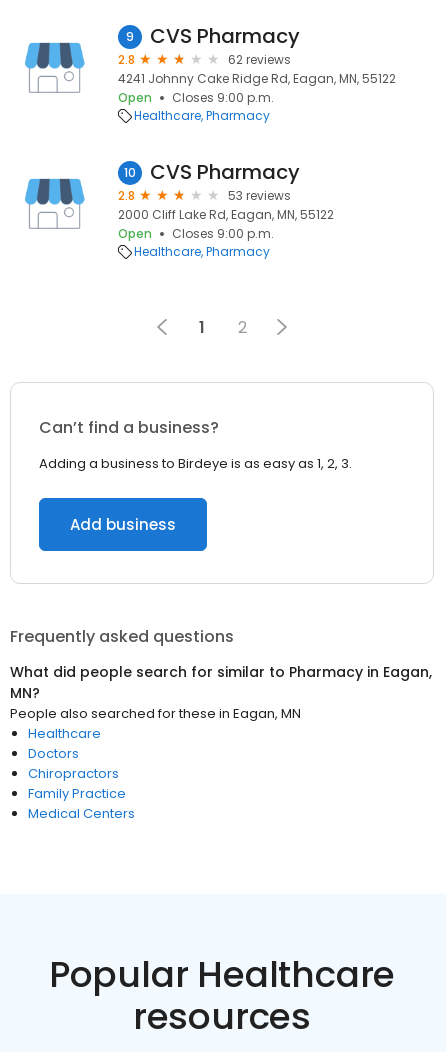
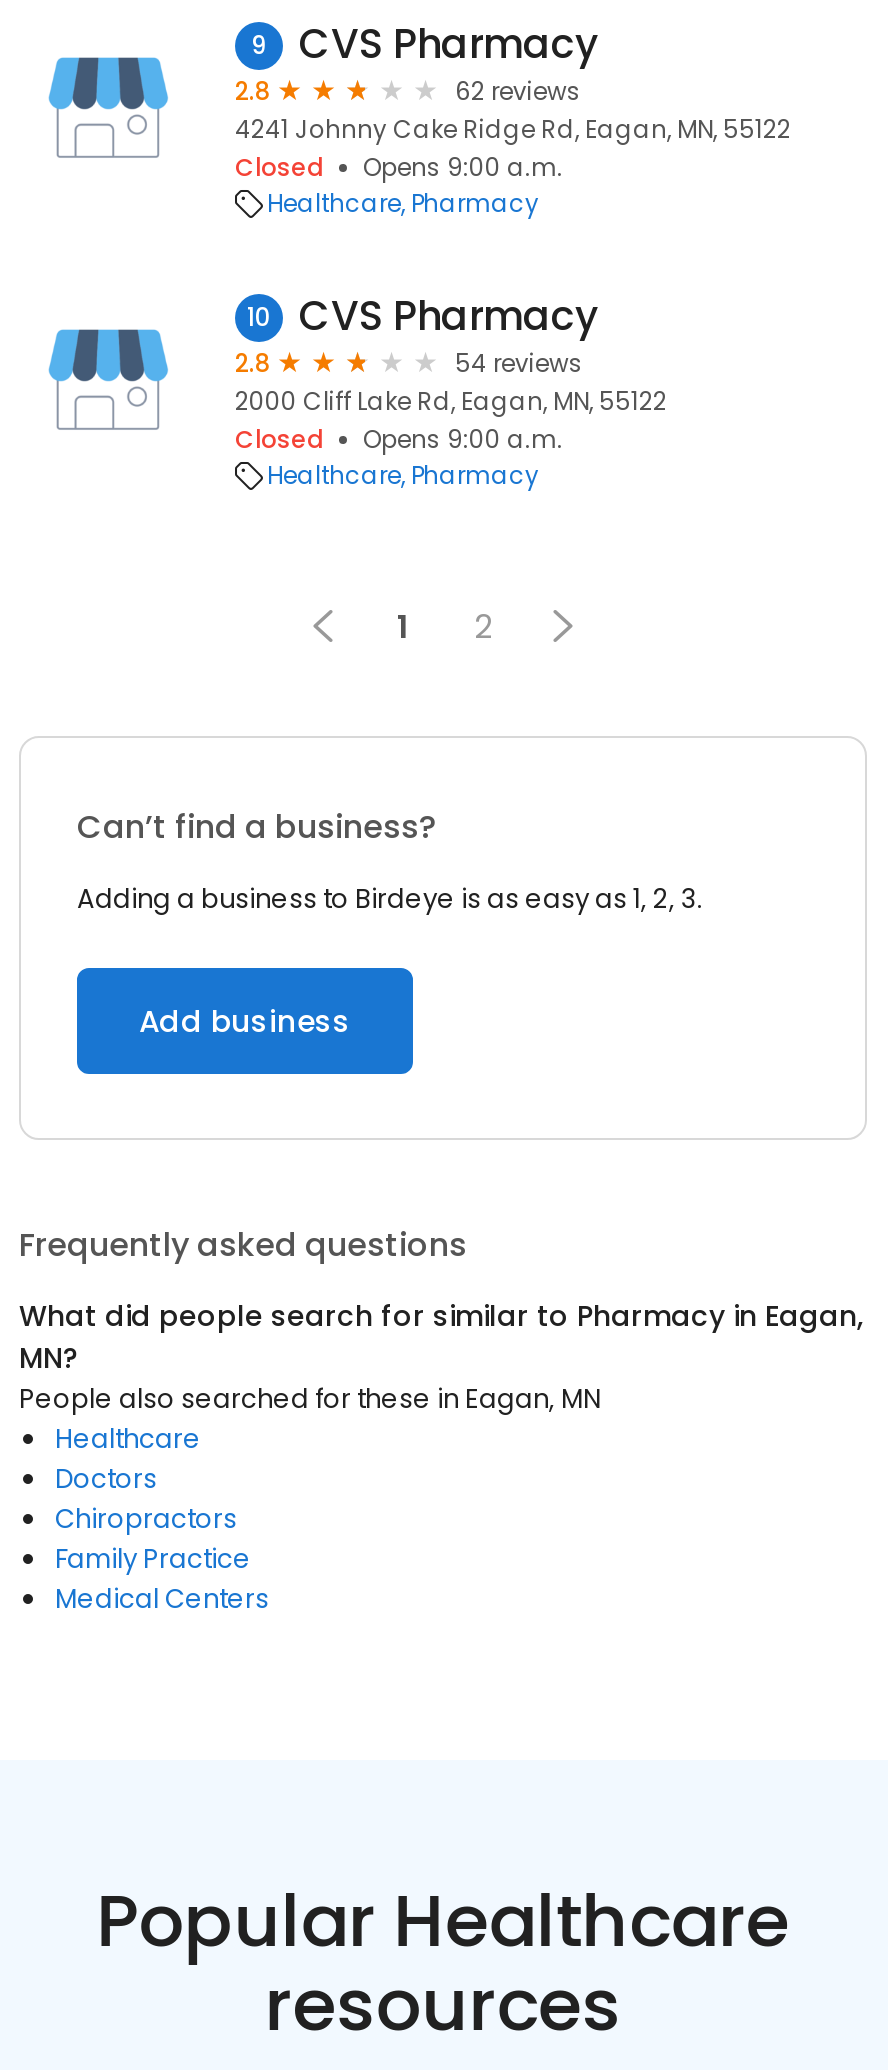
[118,89,274,106] Open | Closes 9:00 p.m. -> [235,150,563,184] Closed | Opens 9:00 a.m.
[228,187,291,204] 53 reviews -> [455,346,583,380] 54 reviews
[118,225,274,242] Open | Closes 9:00 p.m. -> [235,422,563,456] Closed | Opens 9:00 a.m.

